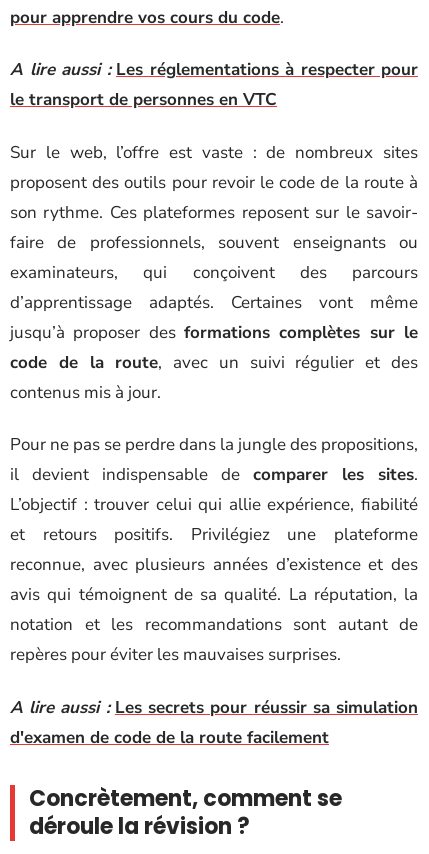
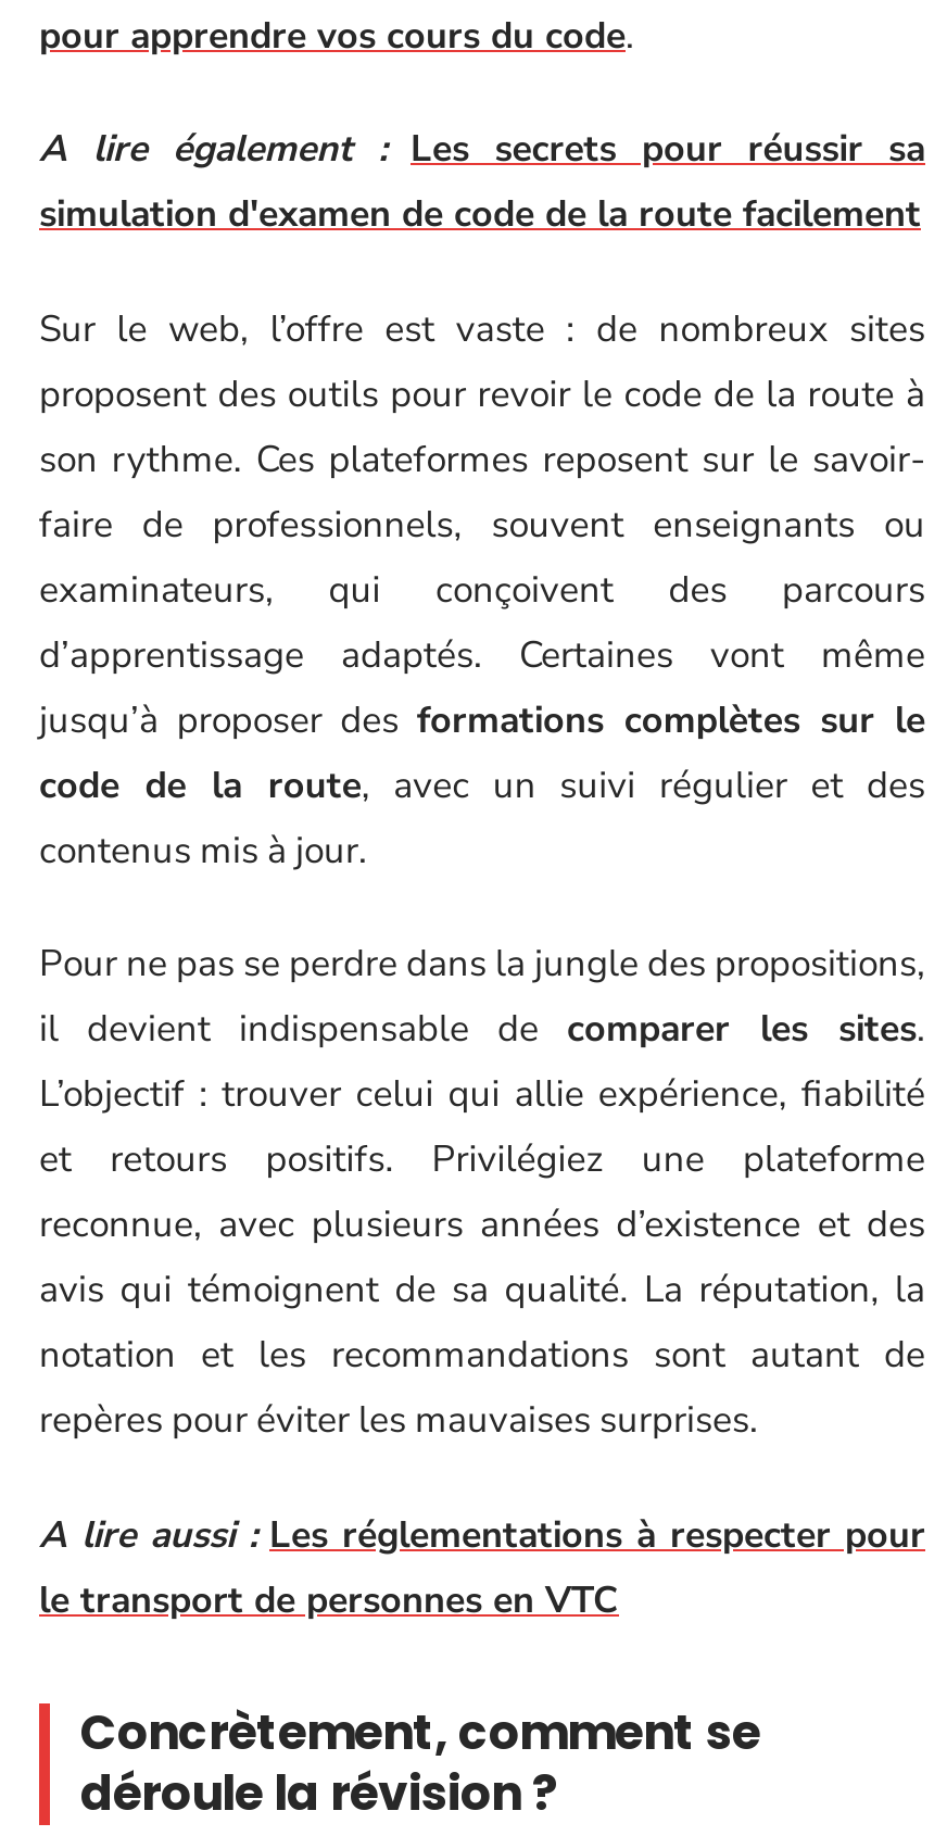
none -> [39,124,925,239] A lire également : Les secrets pour réussir sa | simulation d'examen de code de la route facilement
moved [10,58,418,111] -> [39,1509,925,1624]: A lire aussi : Les réglementations à respecter pour | le transport de personnes en VTC
[10,695,418,748] A lire aussi : Les secrets pour réussir sa simulation | d'examen de code de la route facilement -> none

